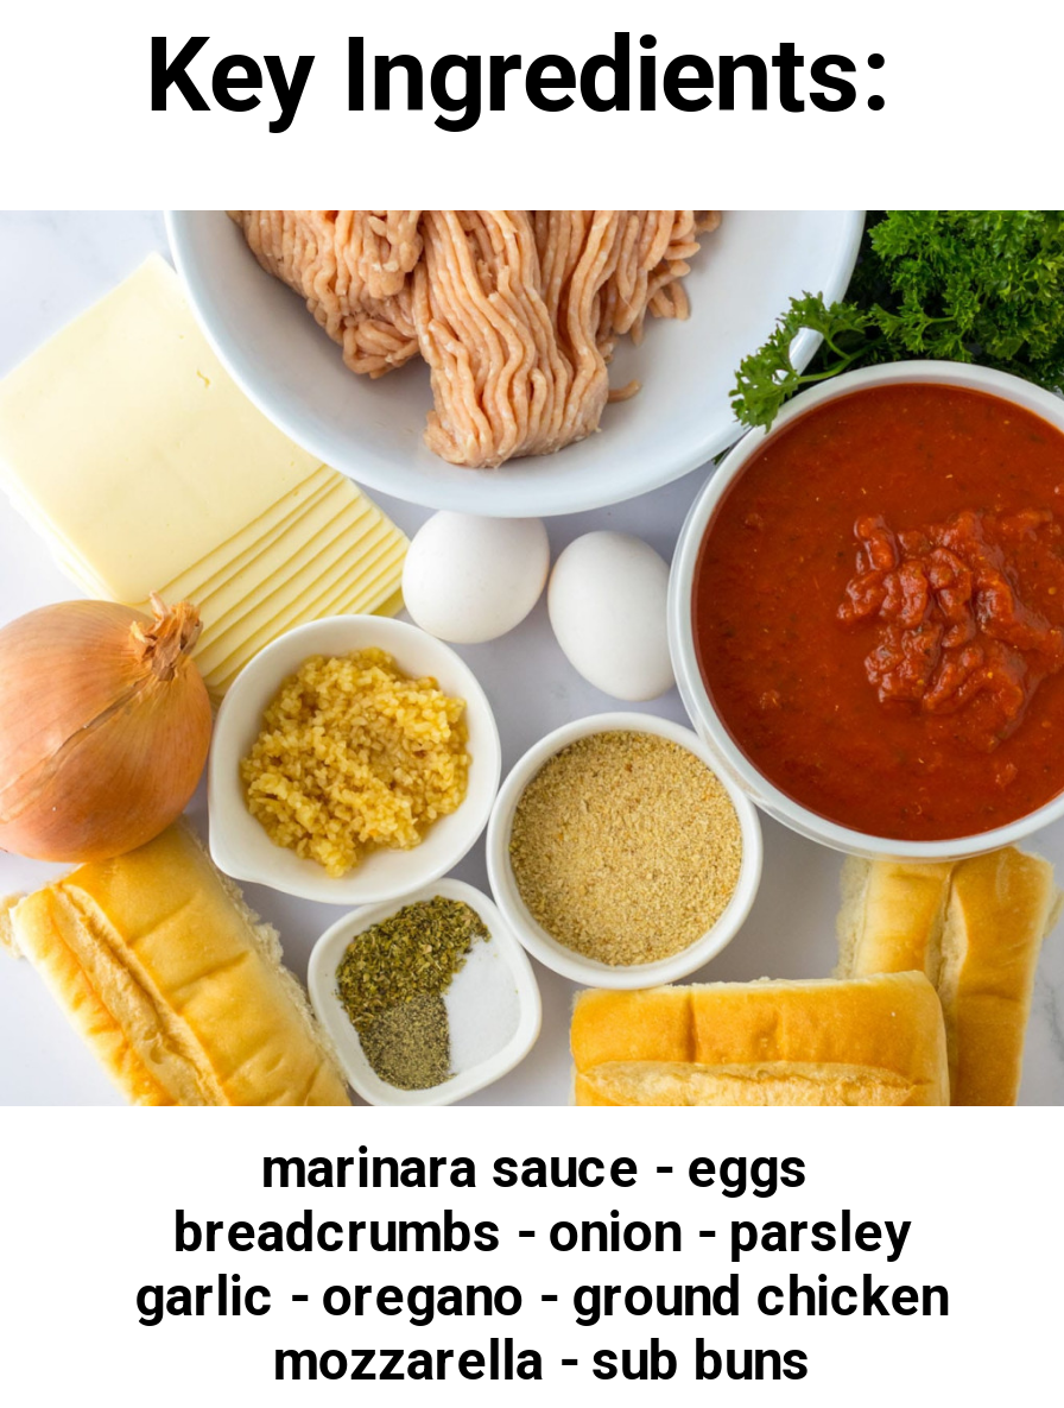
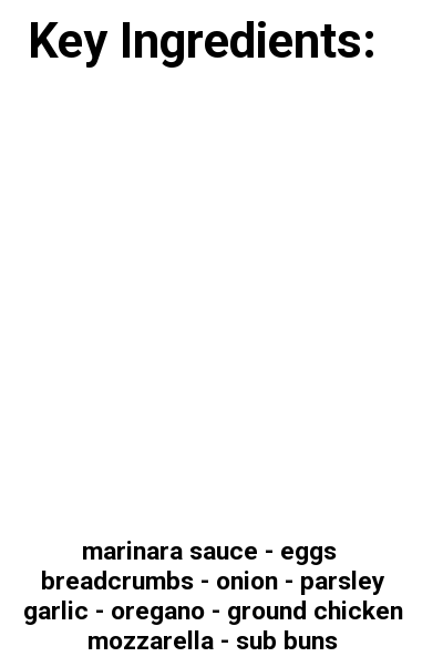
[7,208,1057,1109] [image] -> none

